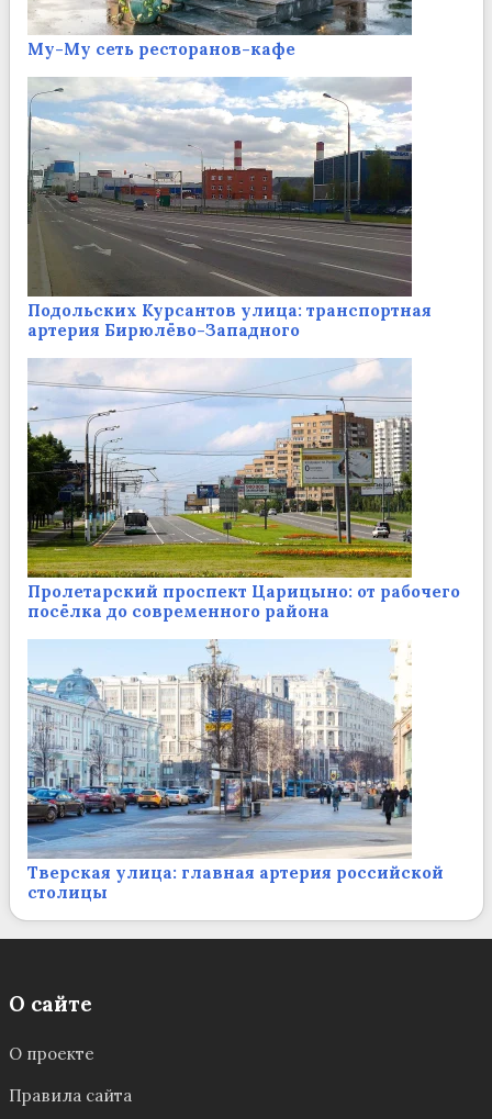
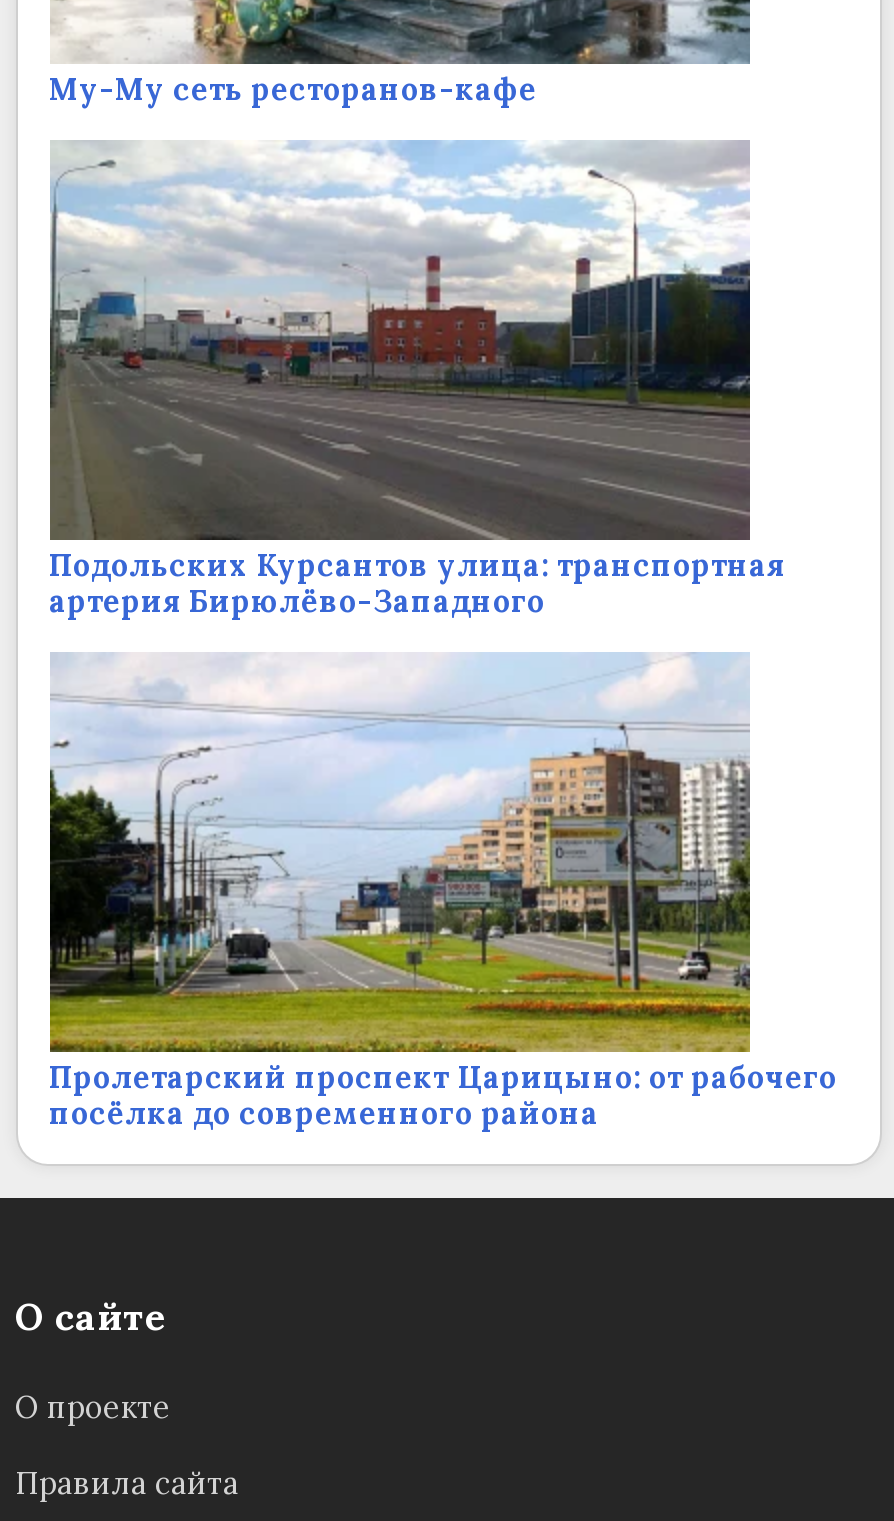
[26,640,443,903] [image] | Тверская улица: главная артерия российской | столицы -> none

